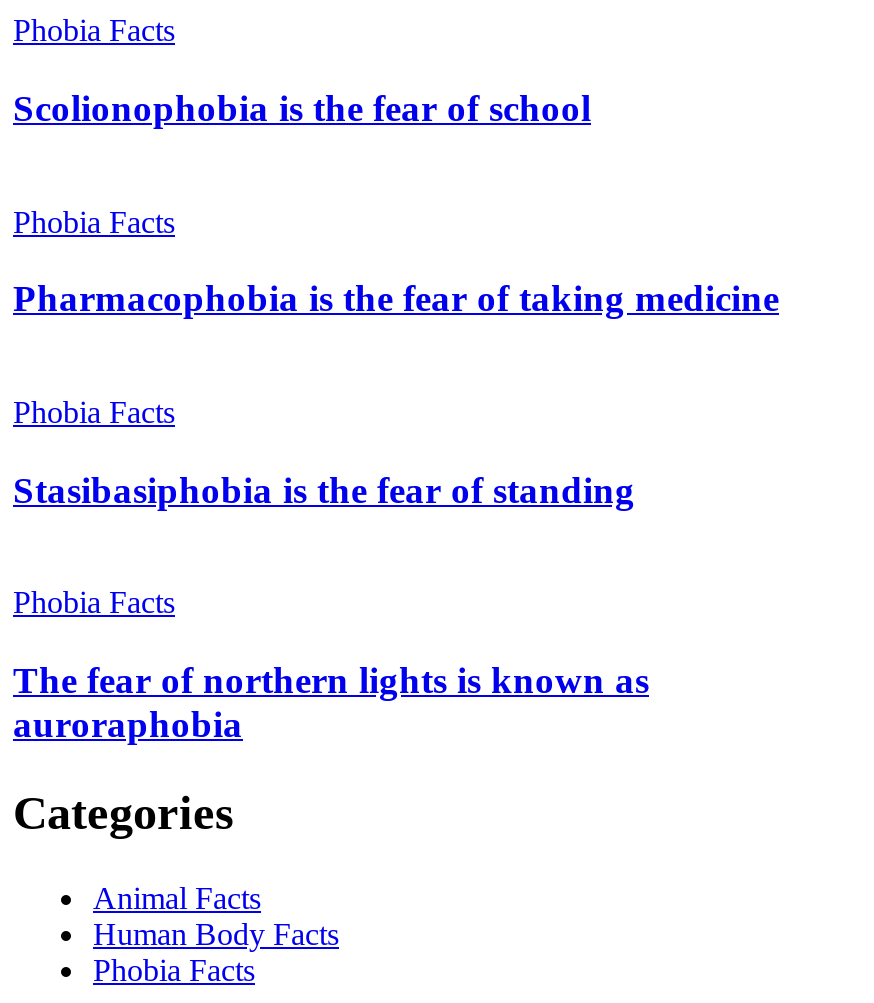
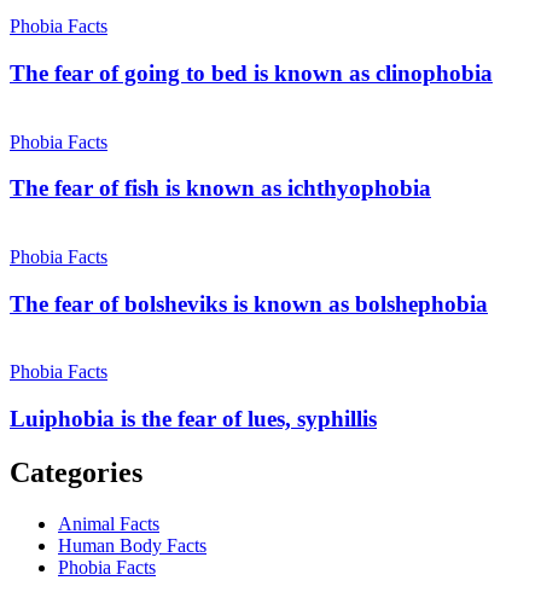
[13,87,591,129] Scolionophobia is the fear of school -> [10,60,493,86] The fear of going to bed is known as clinophobia
[13,277,779,319] Pharmacophobia is the fear of taking medicine -> [10,175,431,201] The fear of fish is known as ichthyophobia
[13,468,635,510] Stasibasiphobia is the fear of standing -> [10,291,488,316] The fear of bolsheviks is known as bolshephobia
[13,659,649,745] The fear of northern lights is known as | auroraphobia -> [10,406,377,431] Luiphobia is the fear of lues, syphillis

